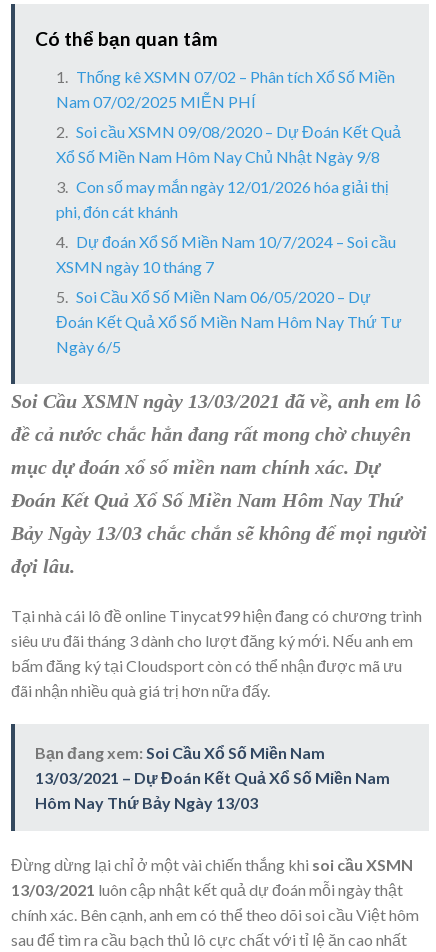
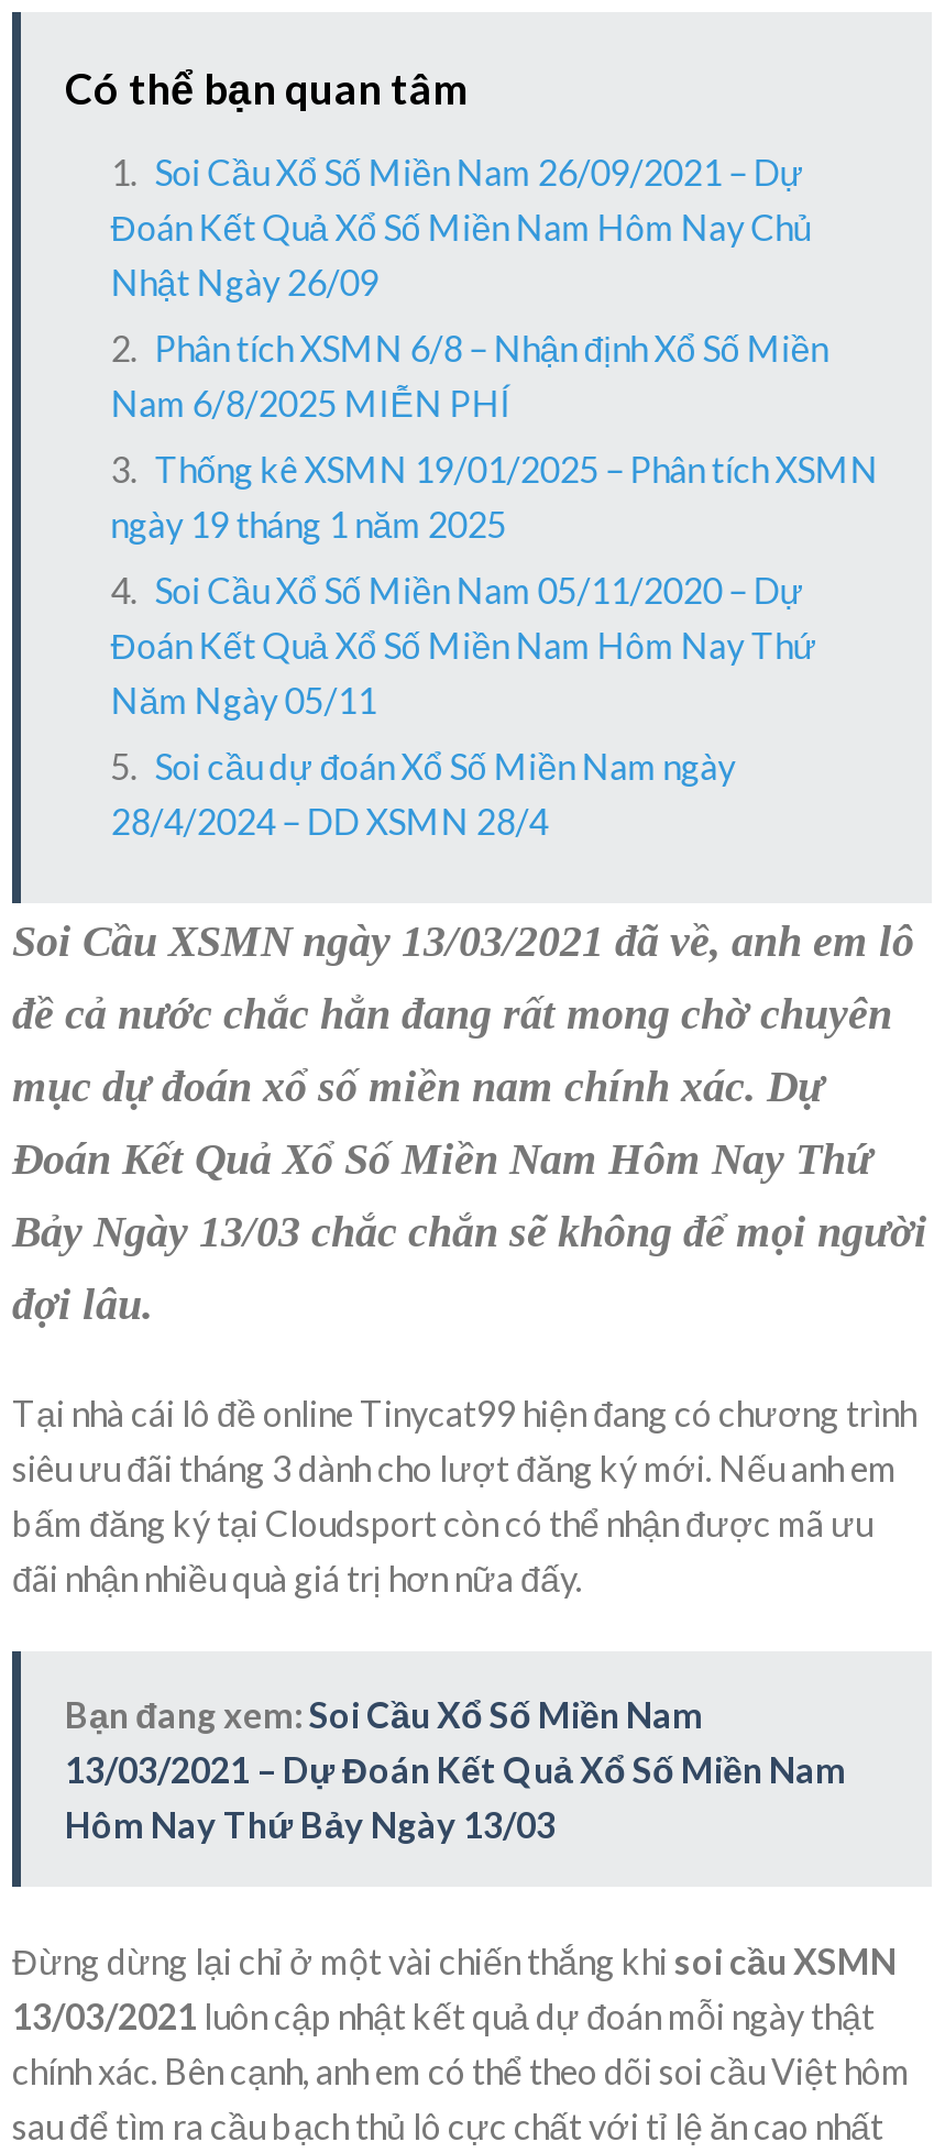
[56,67,395,111] Thống kê XSMN 07/02 – Phân tích Xổ Số Miền | Nam 07/02/2025 MIỄN PHÍ -> [111,152,813,303] Soi Cầu Xổ Số Miền Nam 26/09/2021 – Dự | Đoán Kết Quả Xổ Số Miền Nam Hôm Nay Chủ | Nhật Ngày 26/09
[56,122,401,166] Soi cầu XSMN 09/08/2020 – Dự Đoán Kết Quả | Xổ Số Miền Nam Hôm Nay Chủ Nhật Ngày 9/8 -> [111,328,828,424] Phân tích XSMN 6/8 – Nhận định Xổ Số Miền | Nam 6/8/2025 MIỄN PHÍ
[56,177,389,221] Con số may mắn ngày 12/01/2026 hóa giải thị | phi, đón cát khánh -> [111,449,879,545] Thống kê XSMN 19/01/2025 – Phân tích XSMN | ngày 19 tháng 1 năm 2025
[56,232,396,276] Dự đoán Xổ Số Miền Nam 10/7/2024 – Soi cầu | XSMN ngày 10 tháng 7 -> [111,570,817,721] Soi Cầu Xổ Số Miền Nam 05/11/2020 – Dự | Đoán Kết Quả Xổ Số Miền Nam Hôm Nay Thứ | Năm Ngày 05/11
[56,287,402,356] Soi Cầu Xổ Số Miền Nam 06/05/2020 – Dự | Đoán Kết Quả Xổ Số Miền Nam Hôm Nay Thứ Tư | Ngày 6/5 -> [111,746,736,842] Soi cầu dự đoán Xổ Số Miền Nam ngày | 28/4/2024 – DD XSMN 28/4

